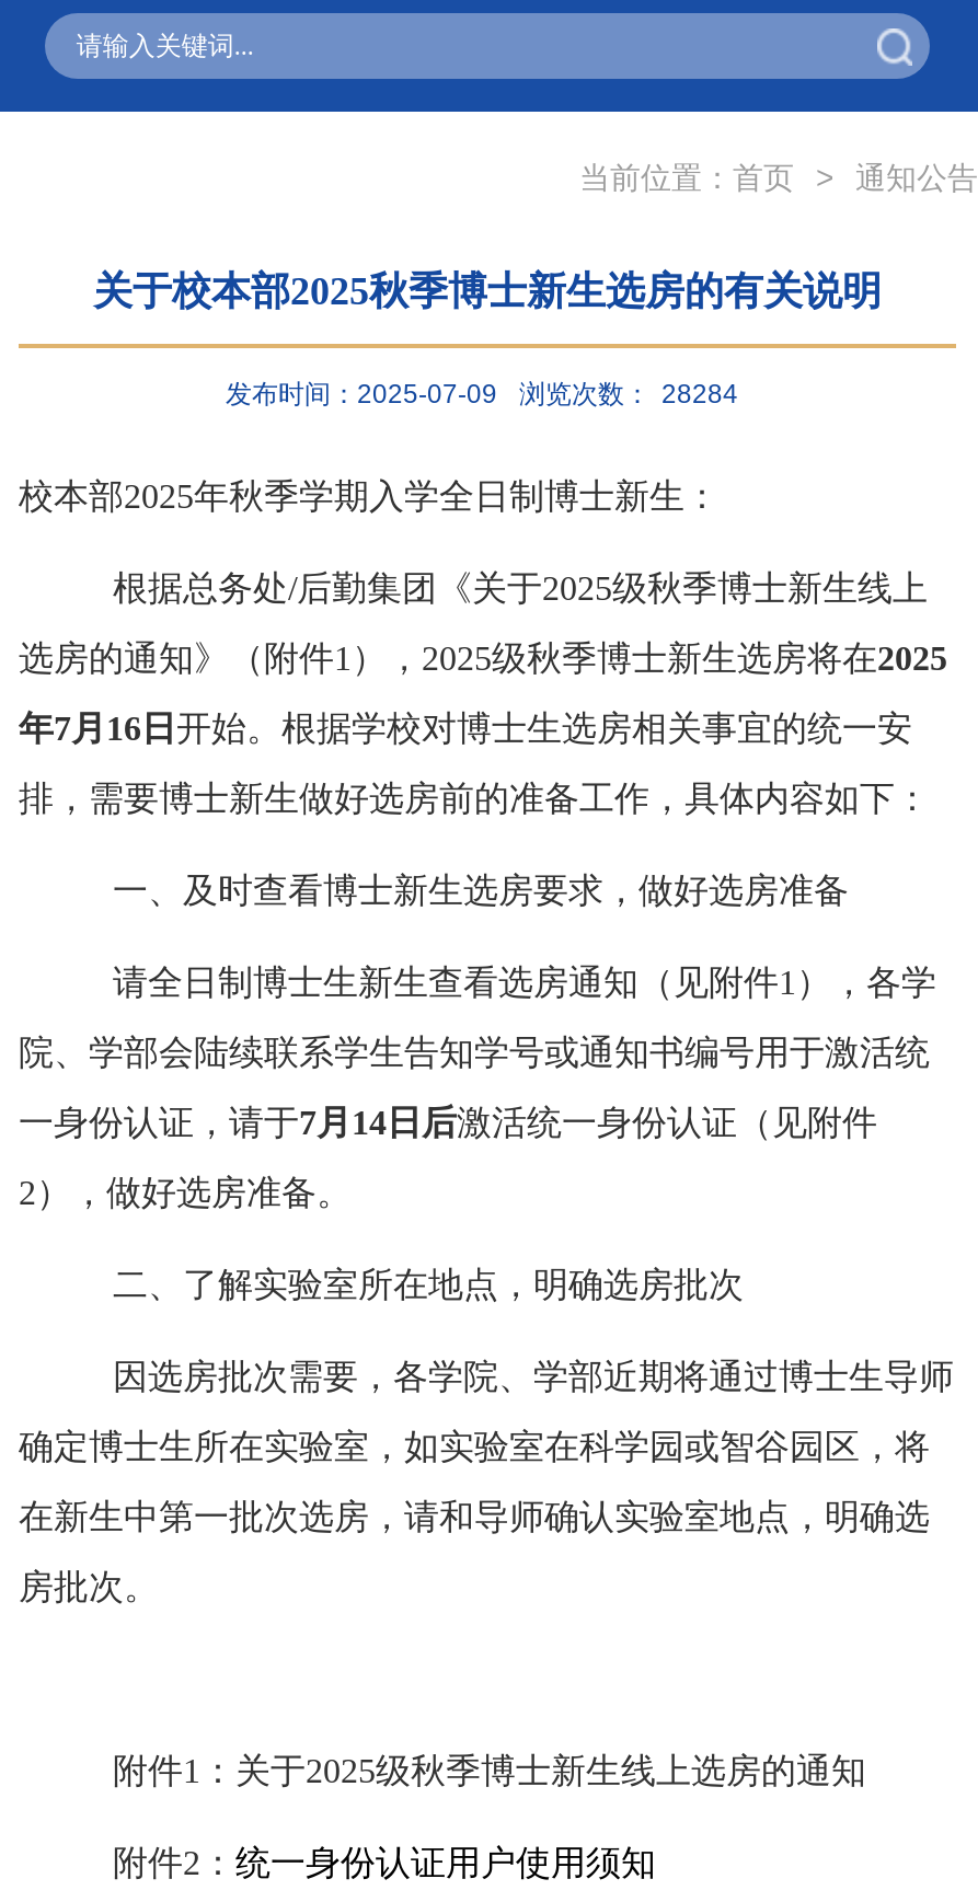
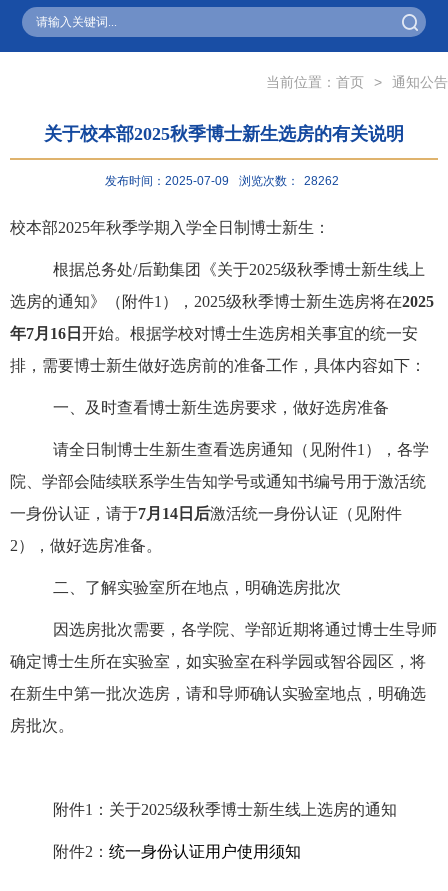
[226,379,738,410] 发布时间：2025-07-09 浏览次数： 28284 -> [104,174,338,188] 发布时间：2025-07-09 浏览次数： 28262

